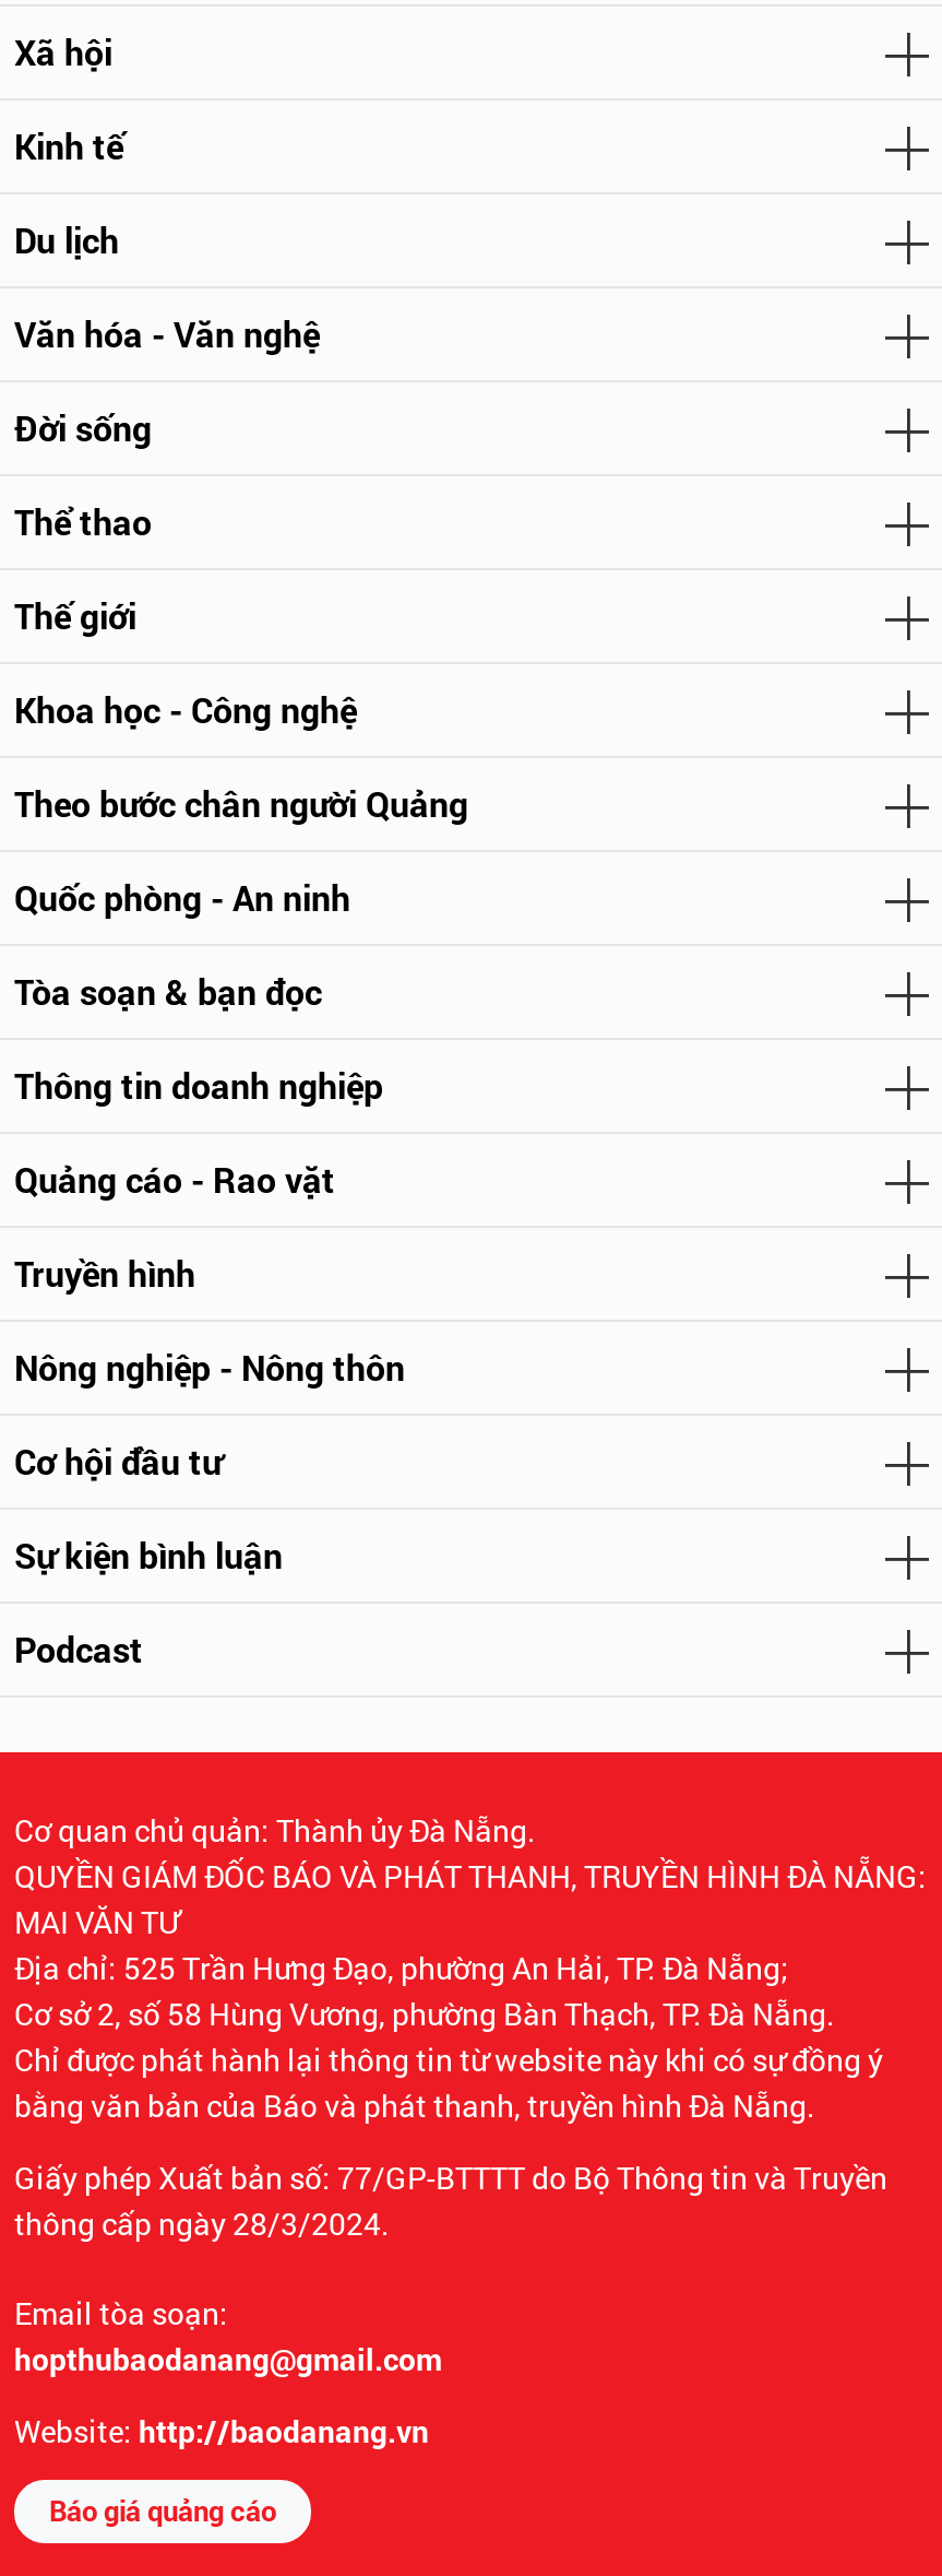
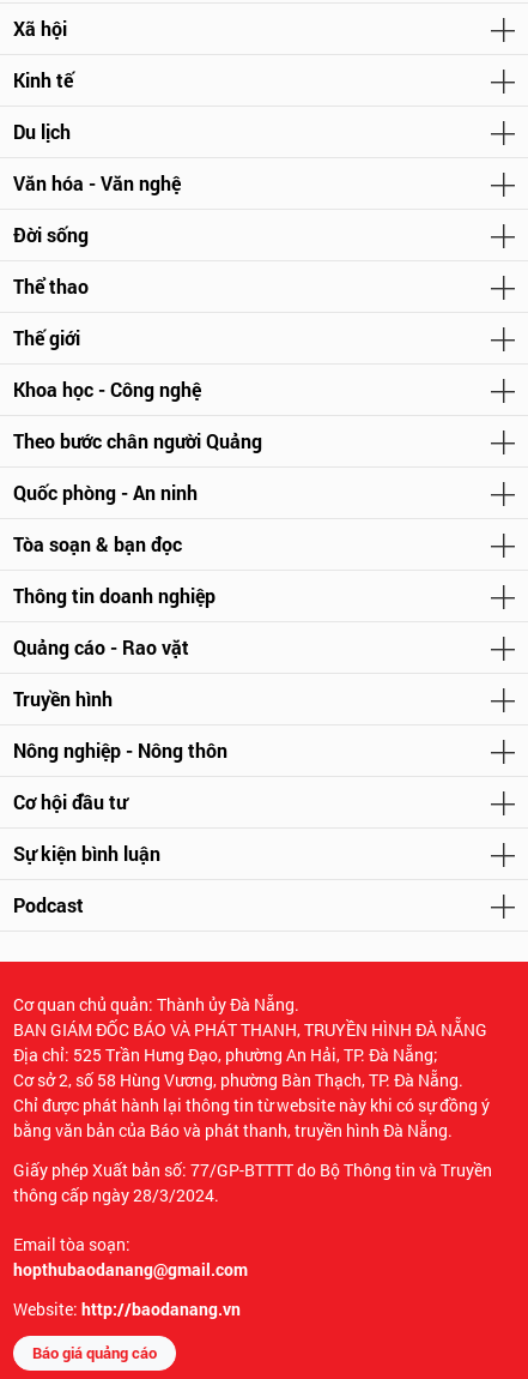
[14,1855,927,1942] QUYỀN GIÁM ĐỐC BÁO VÀ PHÁT THANH, TRUYỀN HÌNH ĐÀ NẴNG: | MAI VĂN TƯ -> [13,1018,487,1041] BAN GIÁM ĐỐC BÁO VÀ PHÁT THANH, TRUYỀN HÌNH ĐÀ NẴNG

